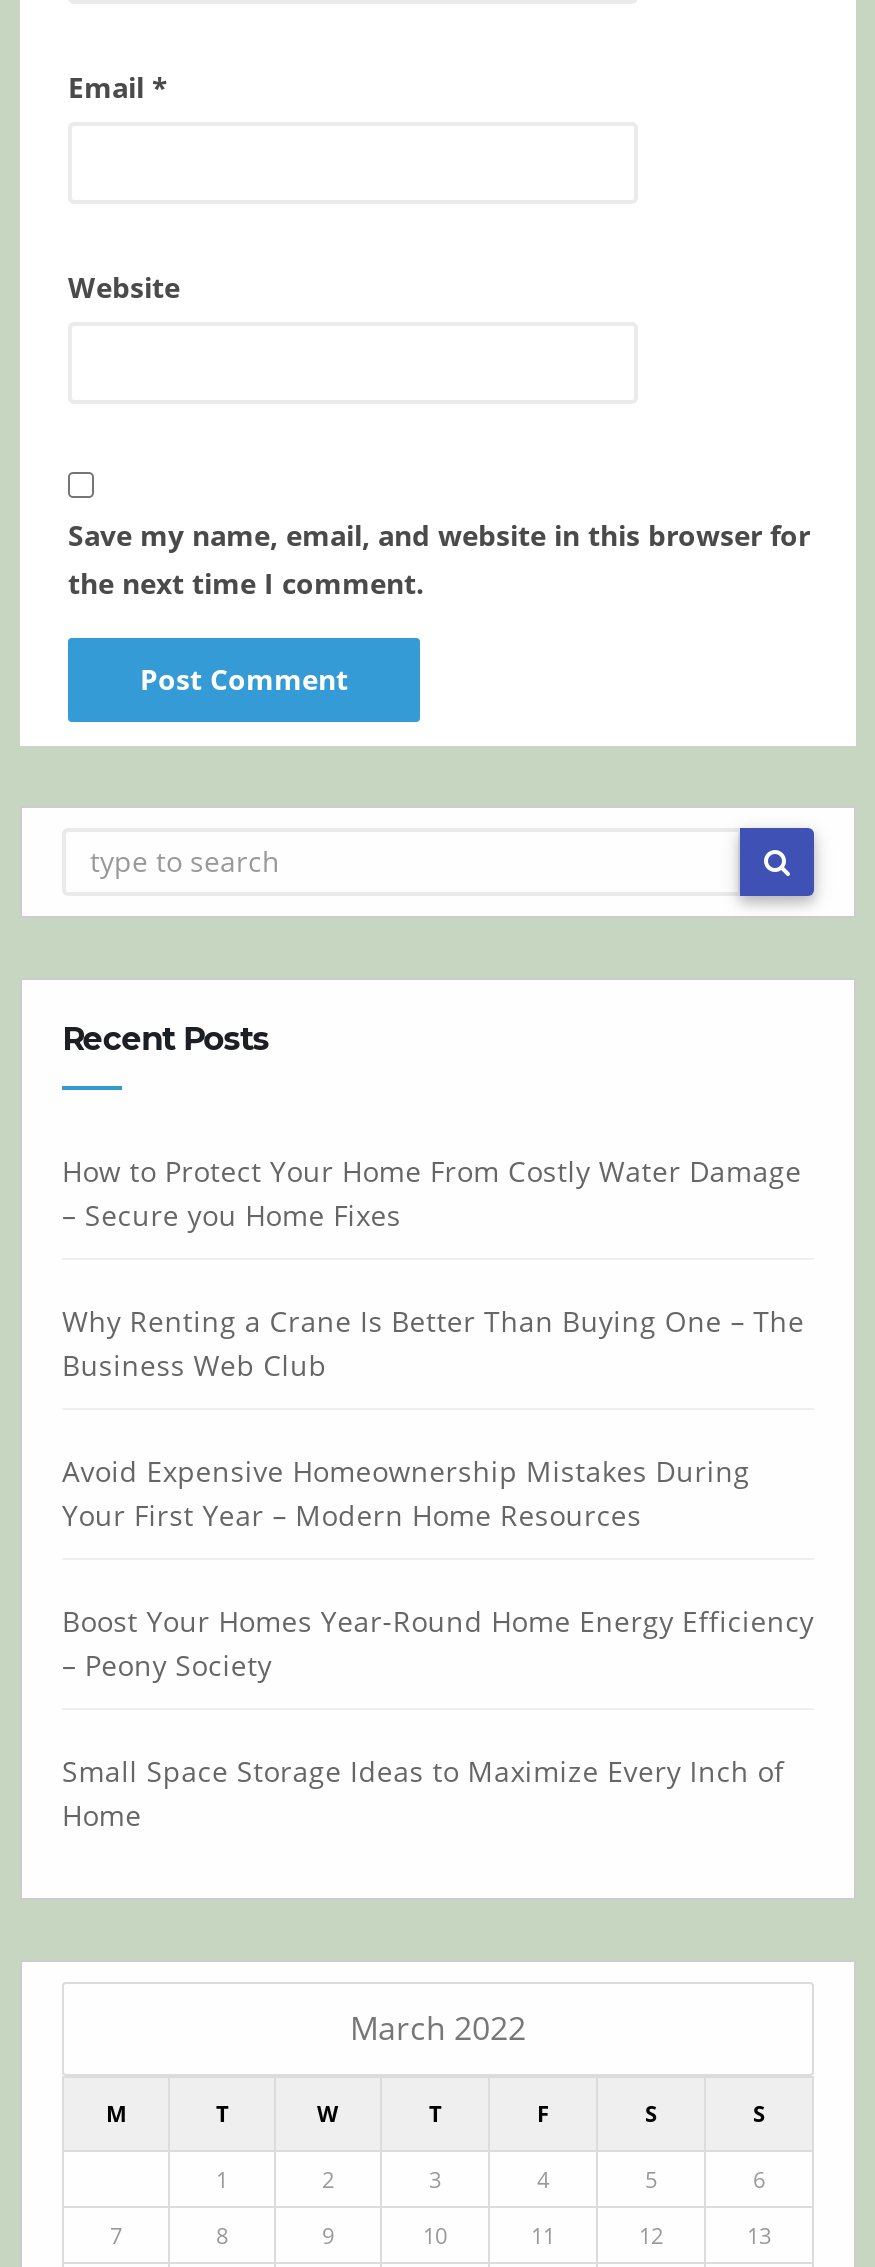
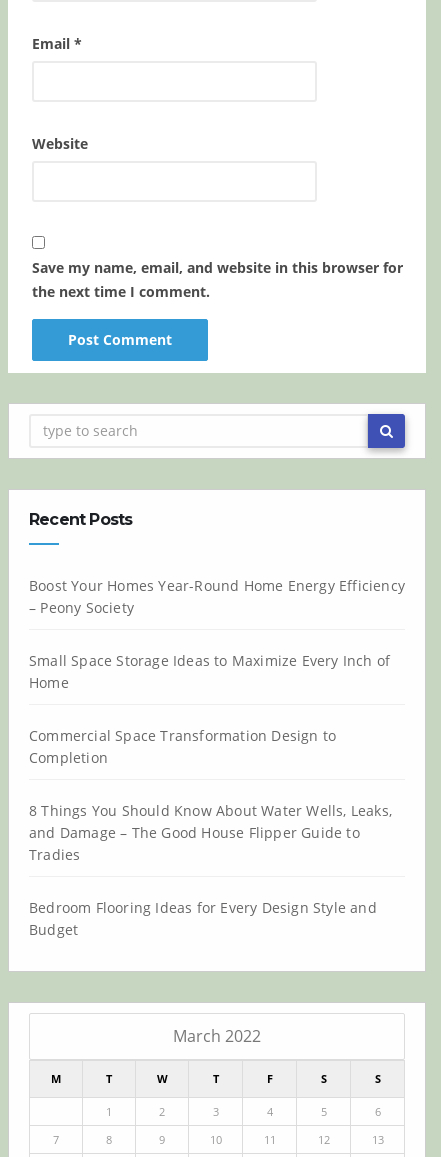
[62,1152,804,1534] How to Protect Your Home From Costly Water Damage | – Secure you Home Fixes | Why Renting a Crane Is Better Than Buying One – The | Business Web Club | Avoid Expensive Homeownership Mistakes During | Your First Year – Modern Home Resources -> none
moved [62,1602,814,1834] -> [29,576,405,692]: Boost Your Homes Year-Round Home Energy Efficiency | – Peony Society | Small Space Storage Ideas to Maximize Every Inch of | Home
none -> [29,726,392,939] Commercial Space Transformation Design to | Completion | 8 Things You Should Know About Water Wells, Leaks, | and Damage – The Good House Flipper Guide to | Tradies | Bedroom Flooring Ideas for Every Design Style and | Budget

